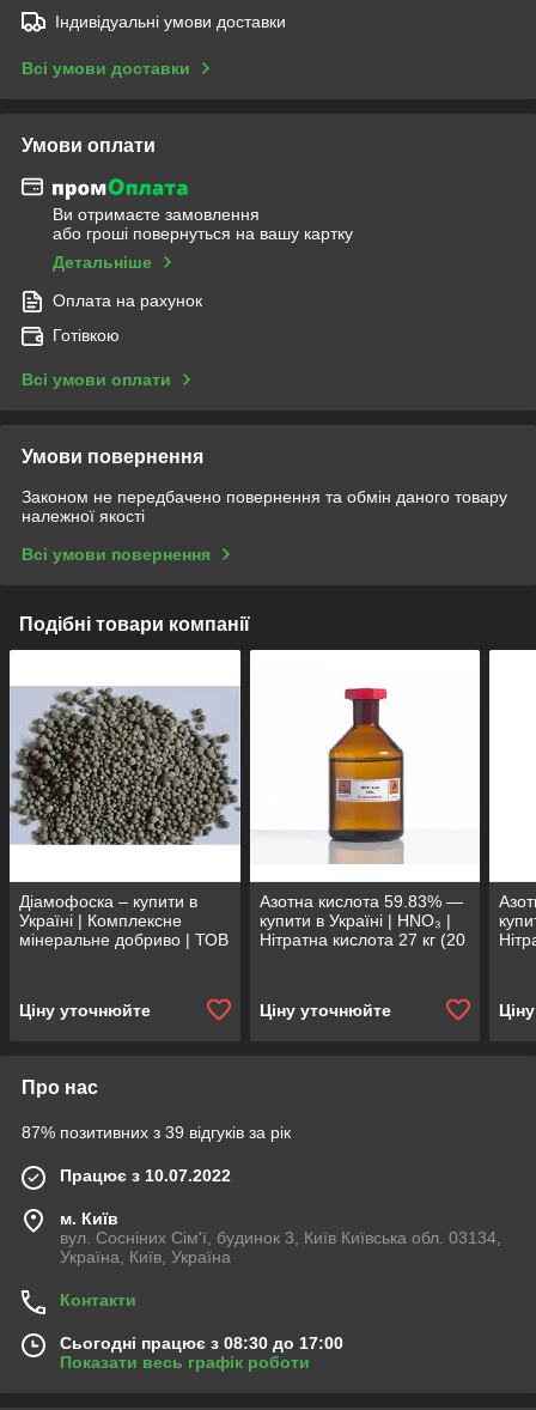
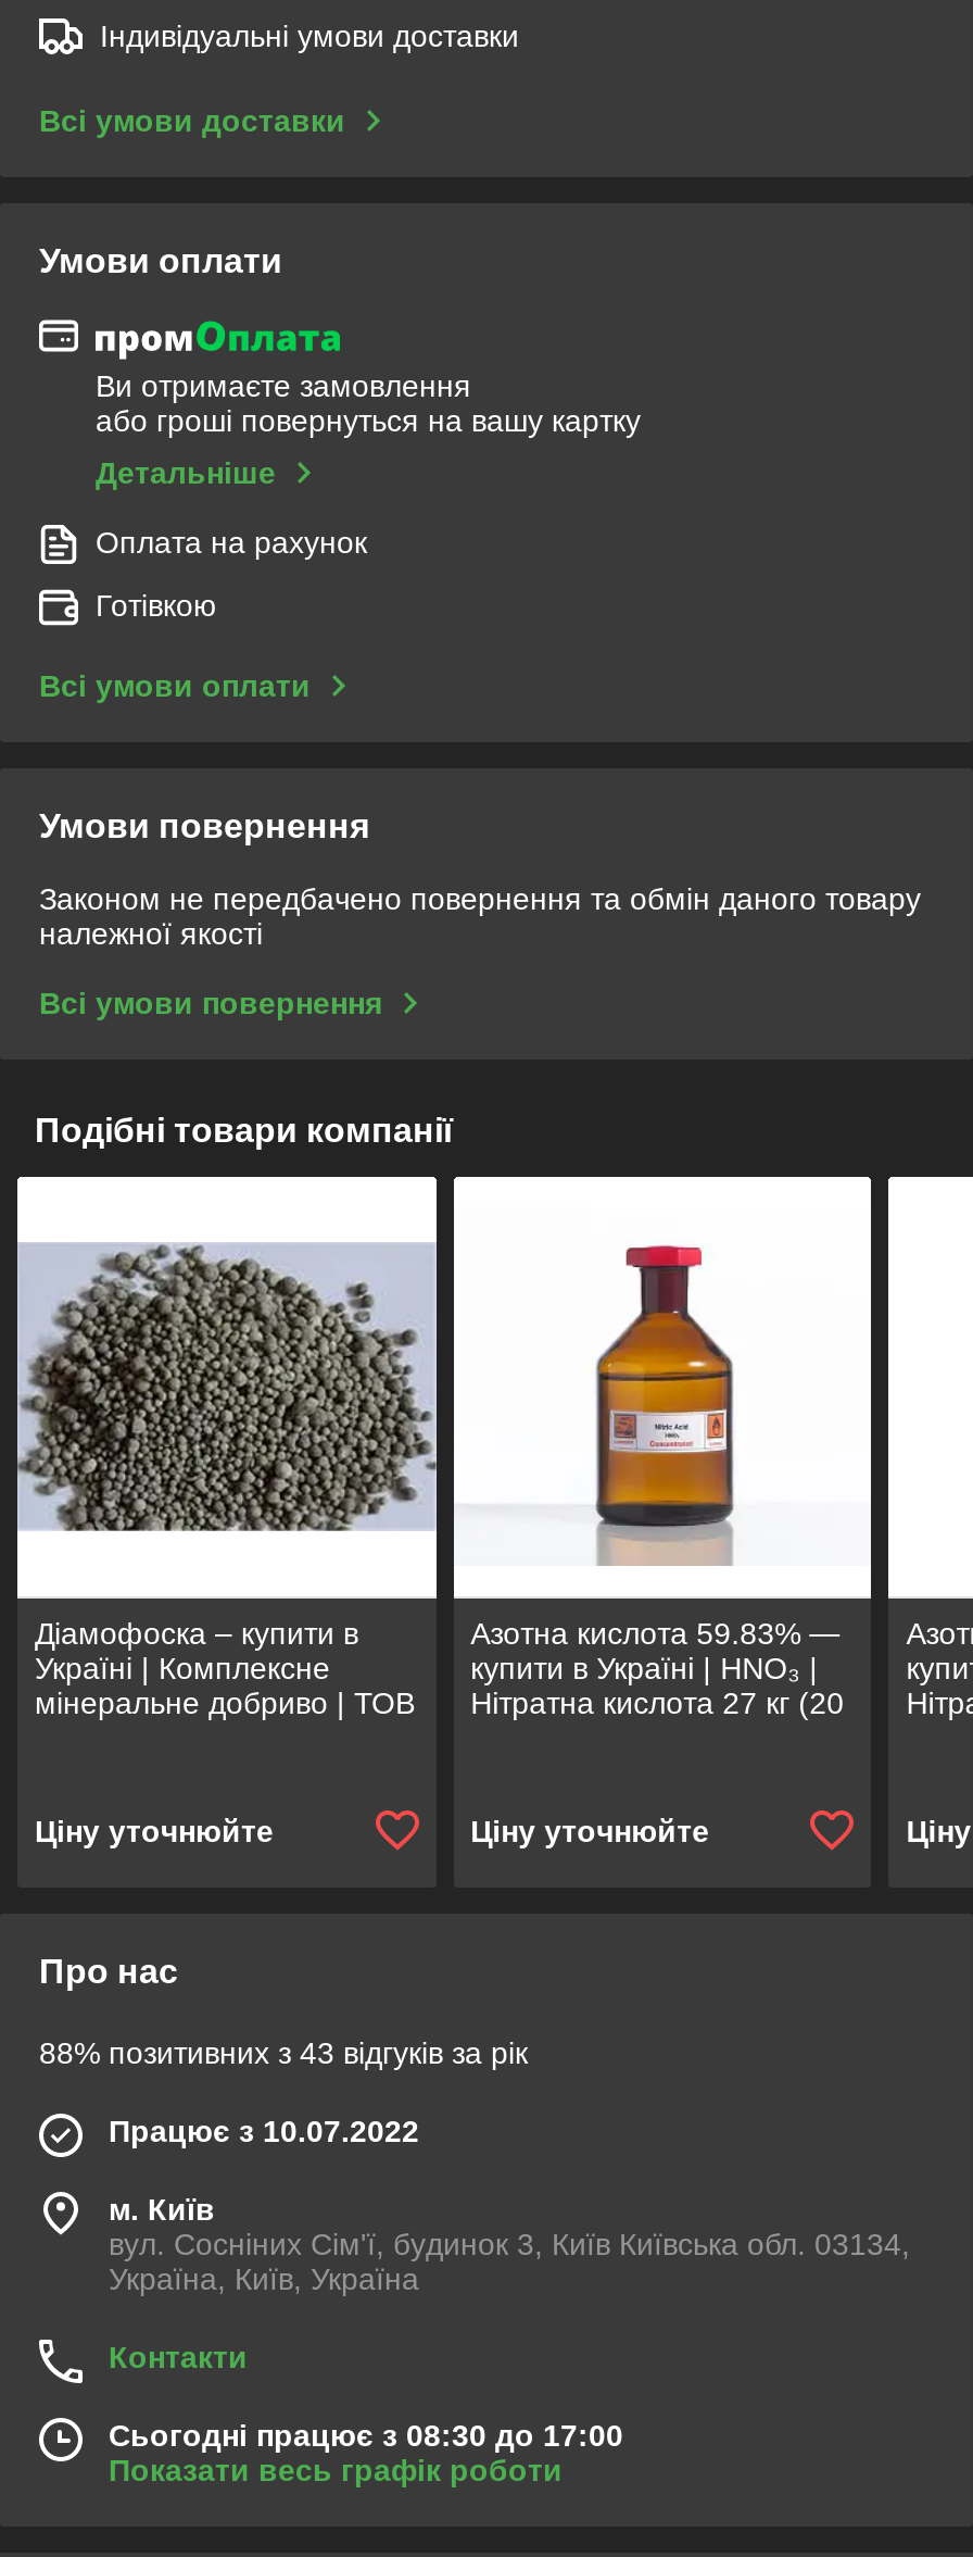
[22,1122,291,1142] 87% позитивних з 39 відгуків за рік -> [39,2035,528,2070] 88% позитивних з 43 відгуків за рік

